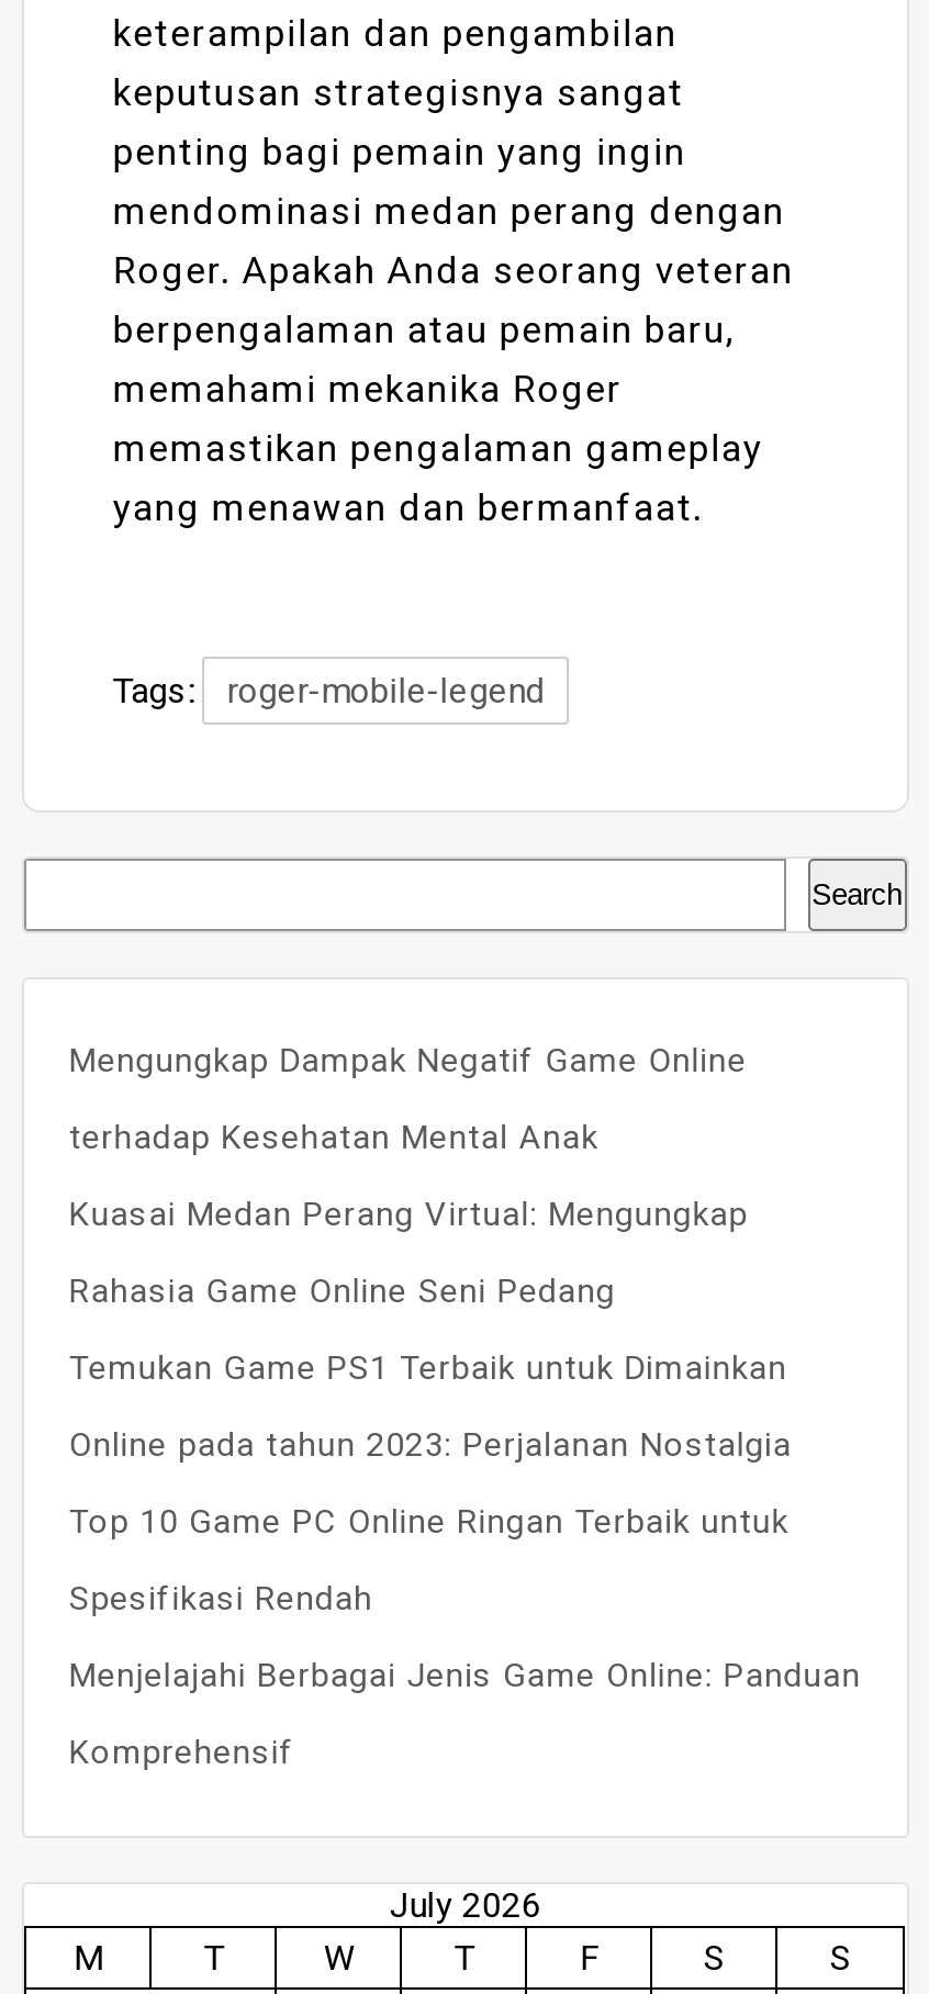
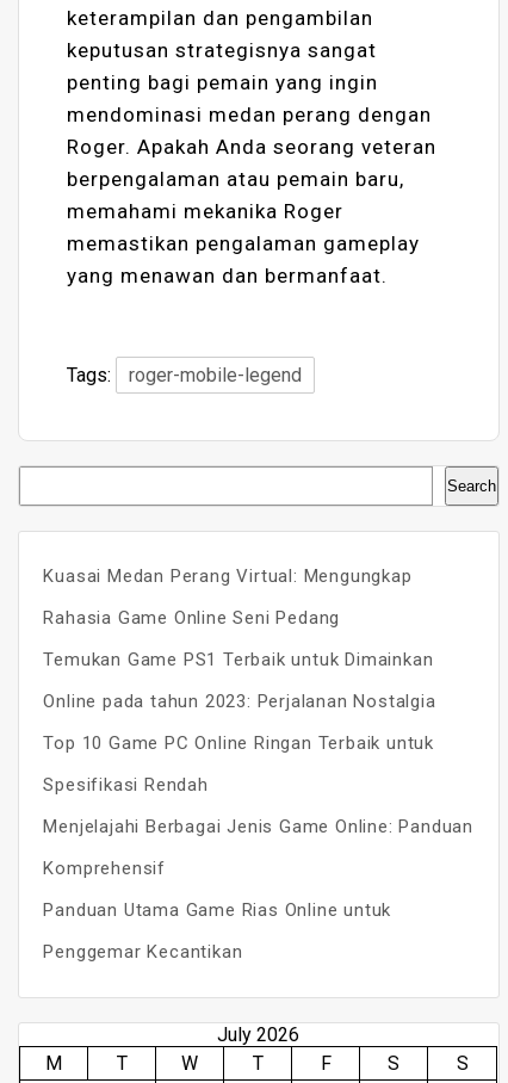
[69,1041,747,1158] Mengungkap Dampak Negatif Game Online | terhadap Kesehatan Mental Anak -> none
moved [69,1195,861,1773] -> [43,566,473,879]: Kuasai Medan Perang Virtual: Mengungkap | Rahasia Game Online Seni Pedang | Temukan Game PS1 Terbaik untuk Dimainkan | Online pada tahun 2023: Perjalanan Nostalgia | Top 10 Game PC Online Ringan Terbaik untuk | Spesifikasi Rendah | Menjelajahi Berbagai Jenis Game Online: Panduan | Komprehensif
none -> [43,900,391,963] Panduan Utama Game Rias Online untuk | Penggemar Kecantikan

